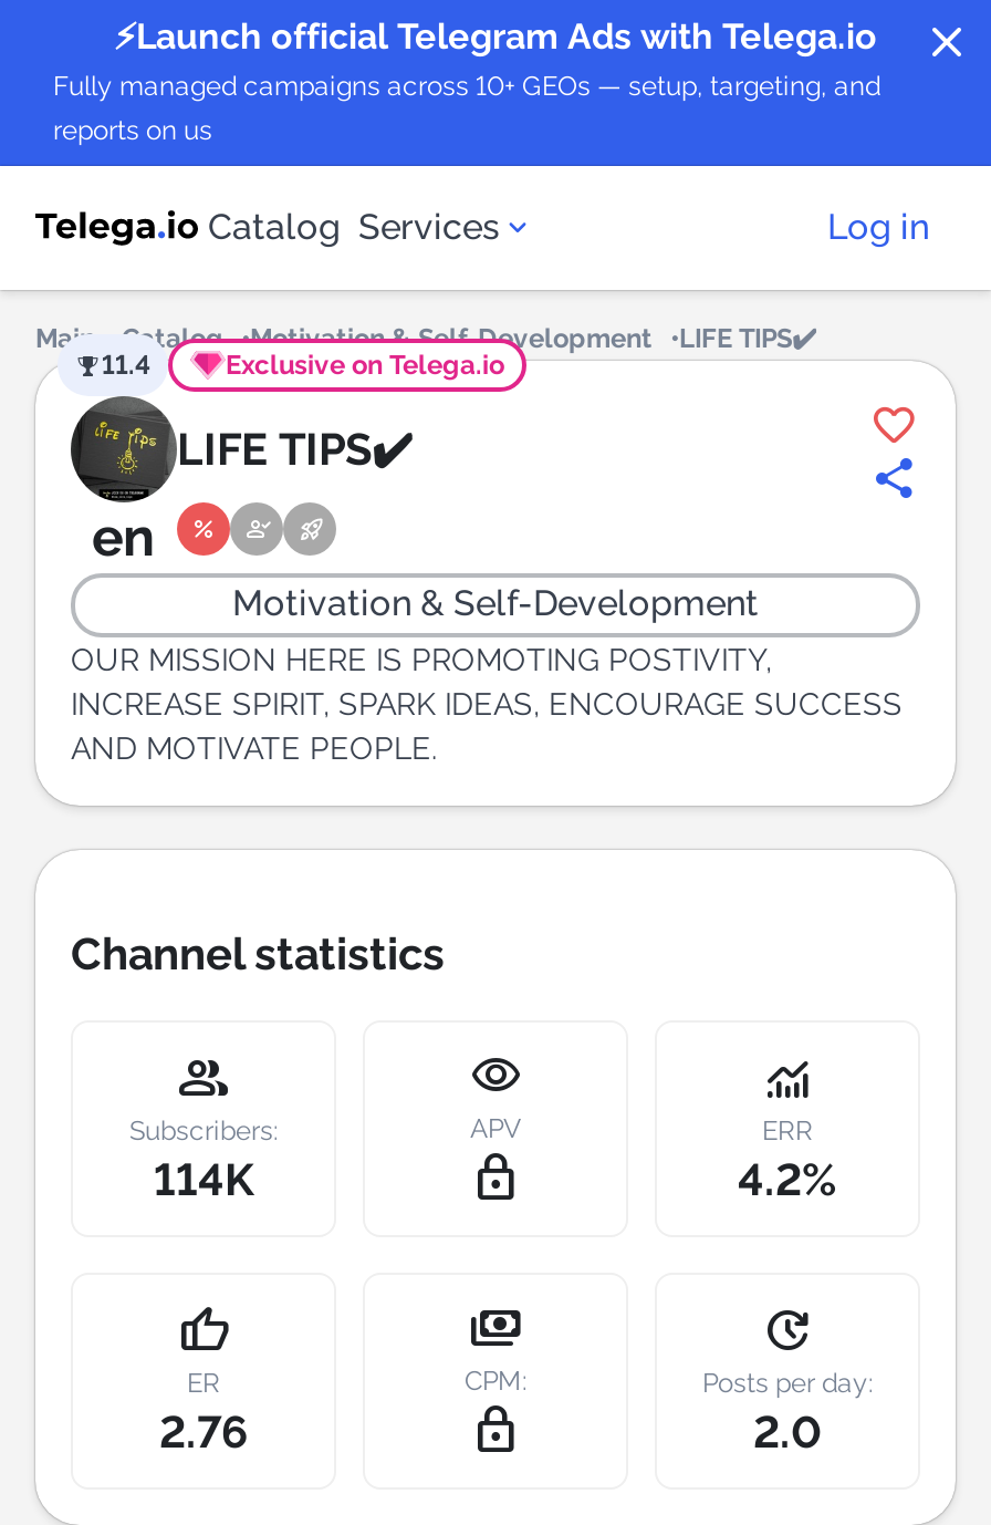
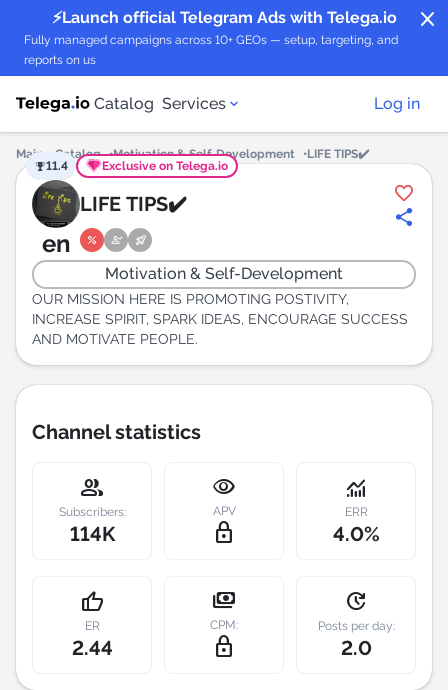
[738,1154,837,1207] 4.2% -> [332,522,379,546] 4.0%
[159,1406,248,1459] 2.76 -> [71,636,112,660] 2.44

